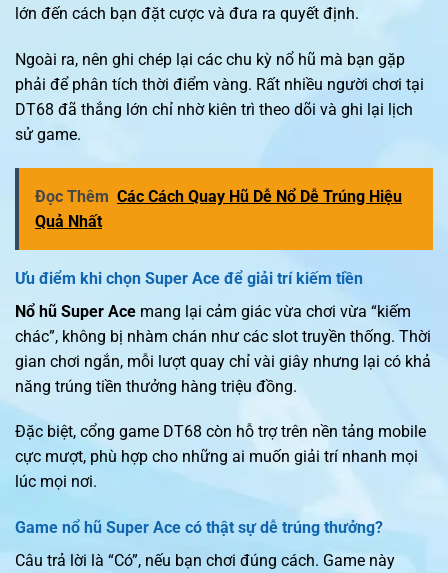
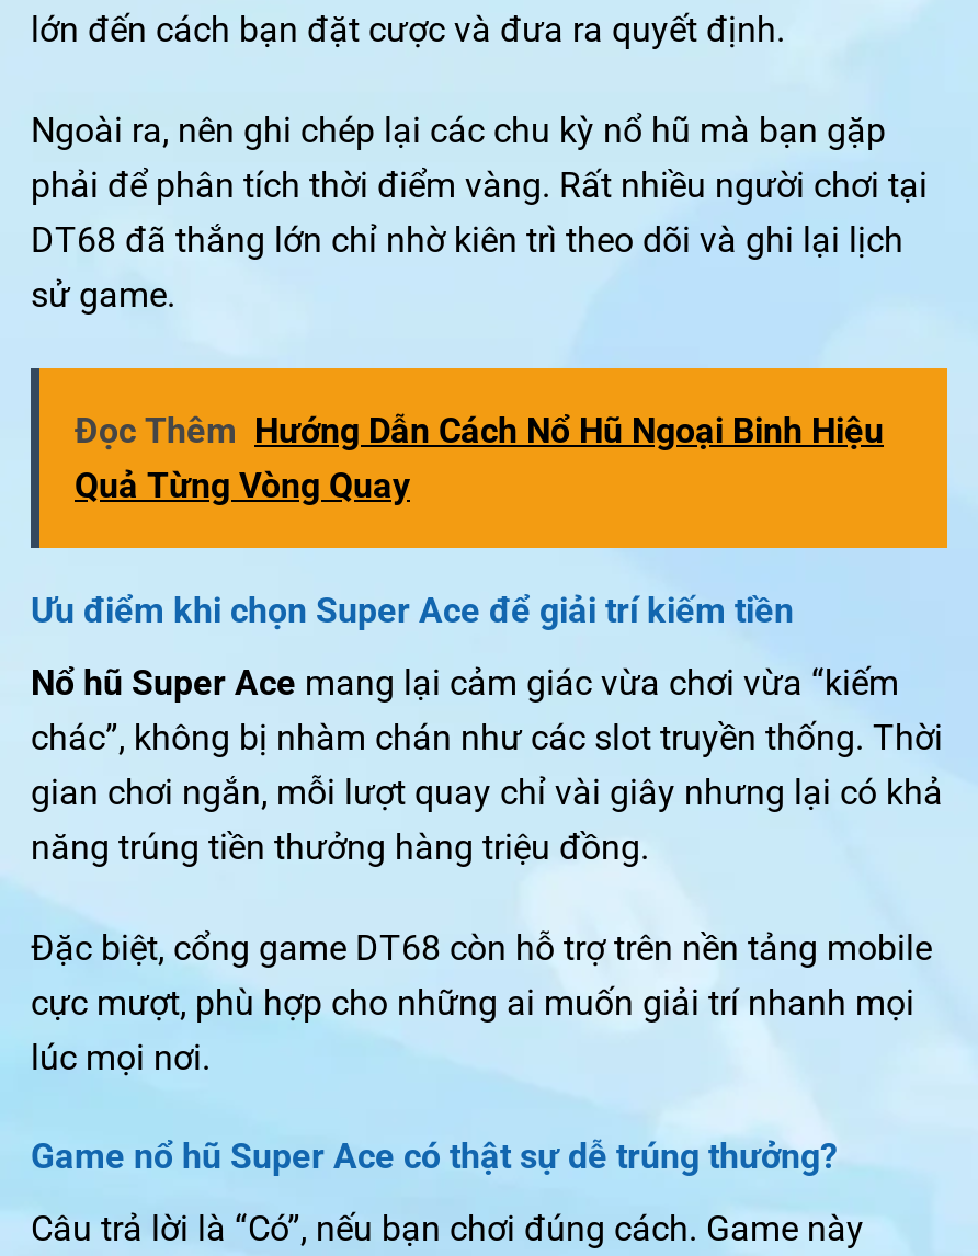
[35,187,402,231] Đọc Thêm Các Cách Quay Hũ Dễ Nổ Dễ Trúng Hiệu | Quả Nhất -> [75,409,884,506] Đọc Thêm Hướng Dẫn Cách Nổ Hũ Ngoại Binh Hiệu | Quả Từng Vòng Quay

